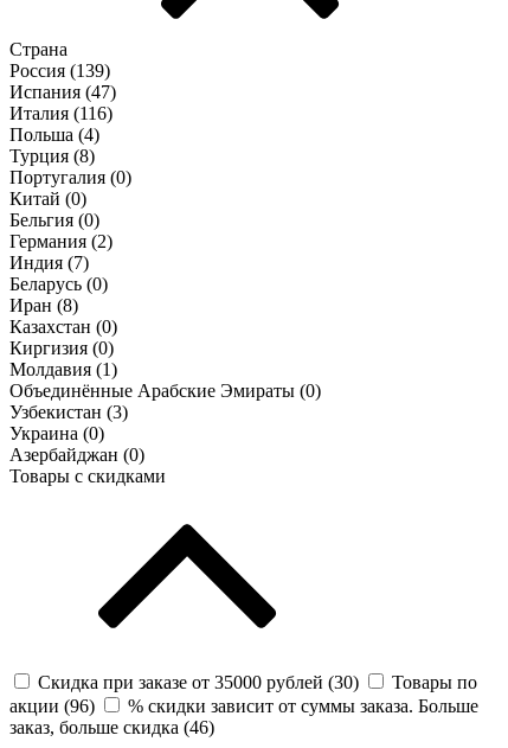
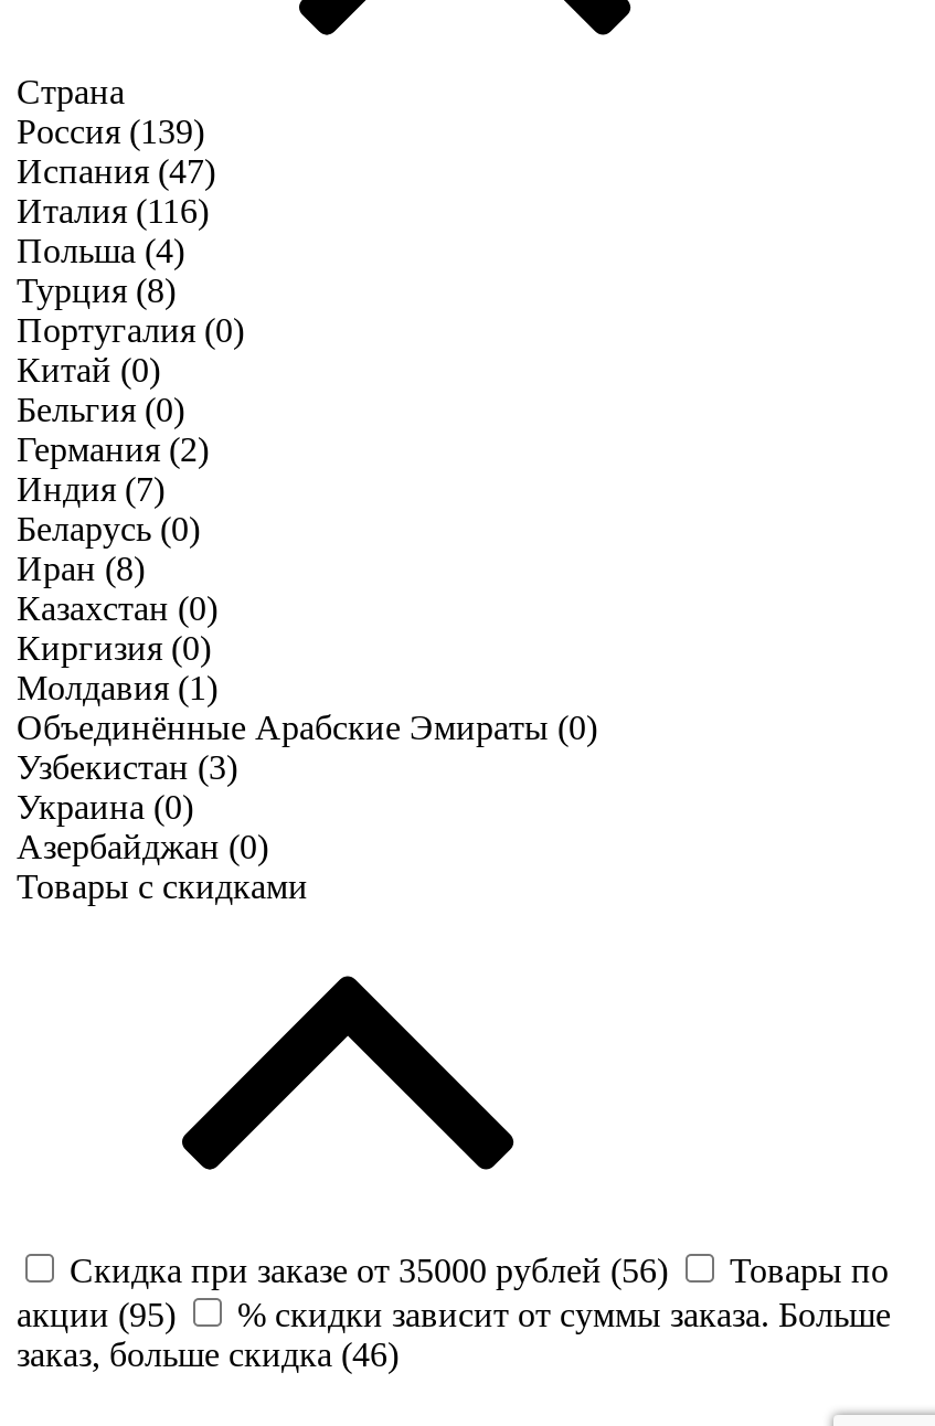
[38,672,364,692] Скидка при заказе от 35000 рублей (30) -> [70,1251,677,1289] Скидка при заказе от 35000 рублей (56)
[9,696,478,716] акции (96) % скидки зависит от суммы заказа. Больше -> [17,1295,891,1333] акции (95) % скидки зависит от суммы заказа. Больше

